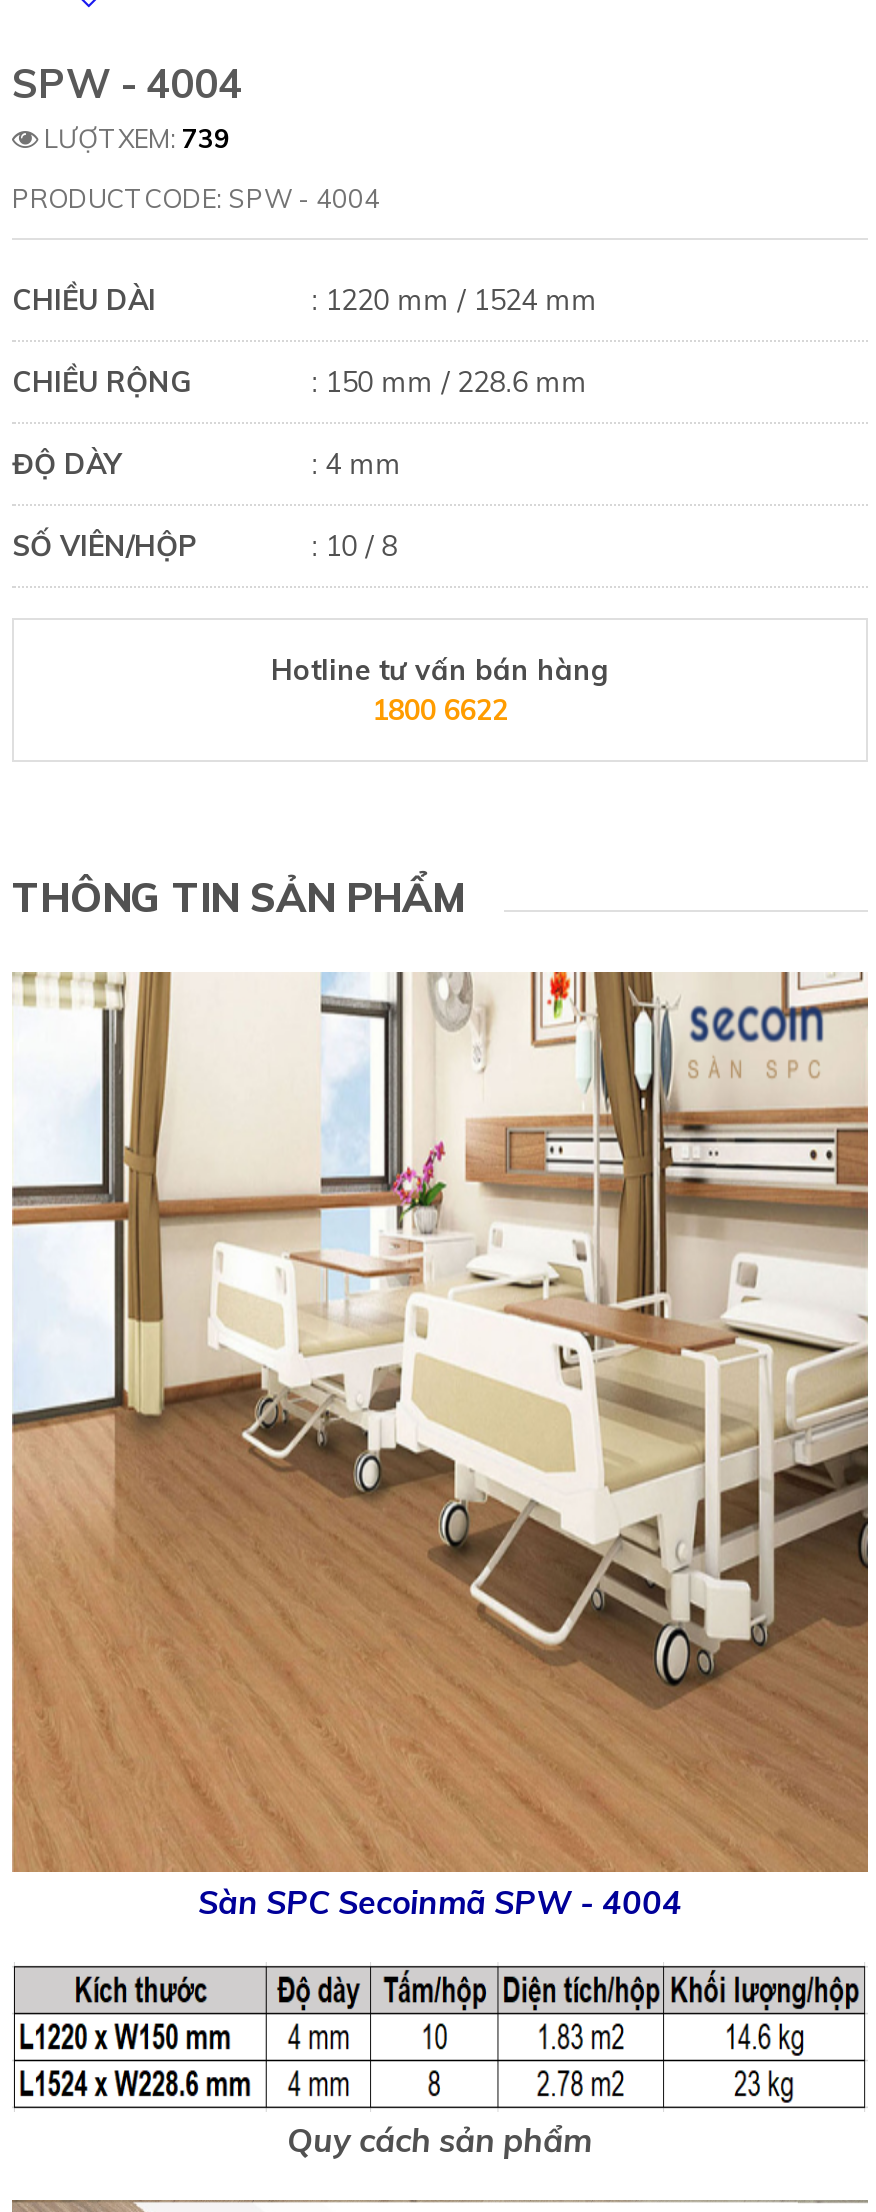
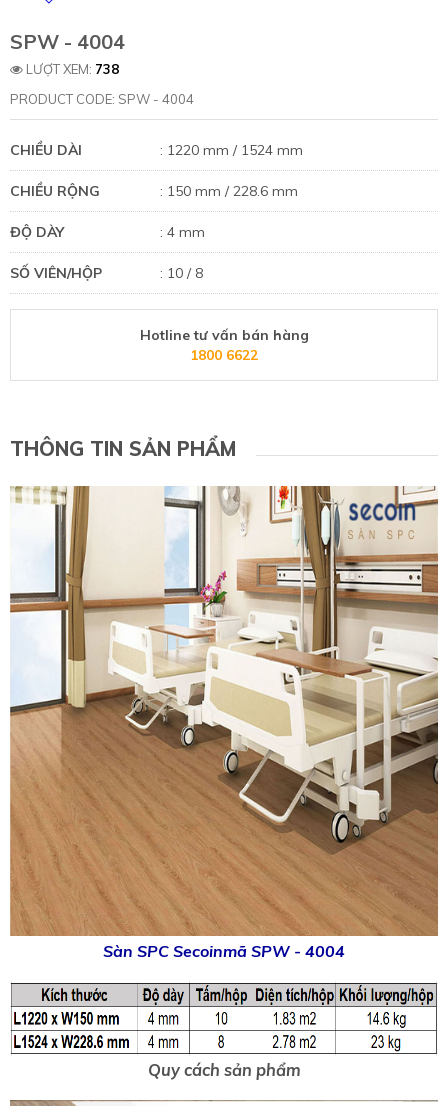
[38,122,230,154] LƯỢT XEM: 739 -> [23,61,119,77] LƯỢT XEM: 738

